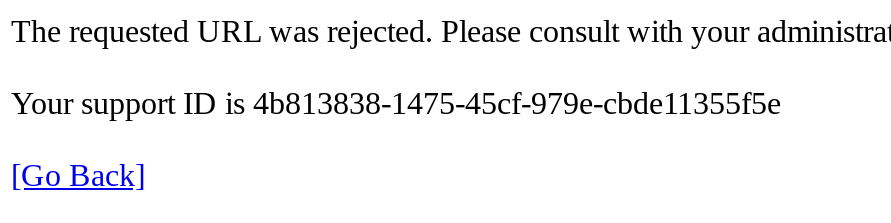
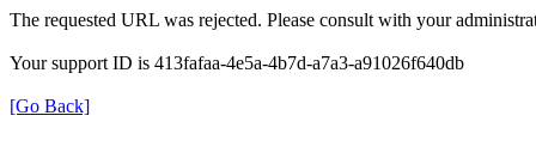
[11,86,781,120] Your support ID is 4b813838-1475-45cf-979e-cbde11355f5e -> [10,53,464,73] Your support ID is 413fafaa-4e5a-4b7d-a7a3-a91026f640db

